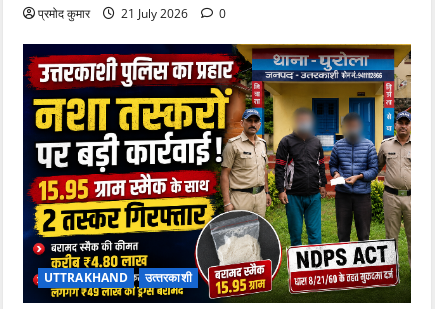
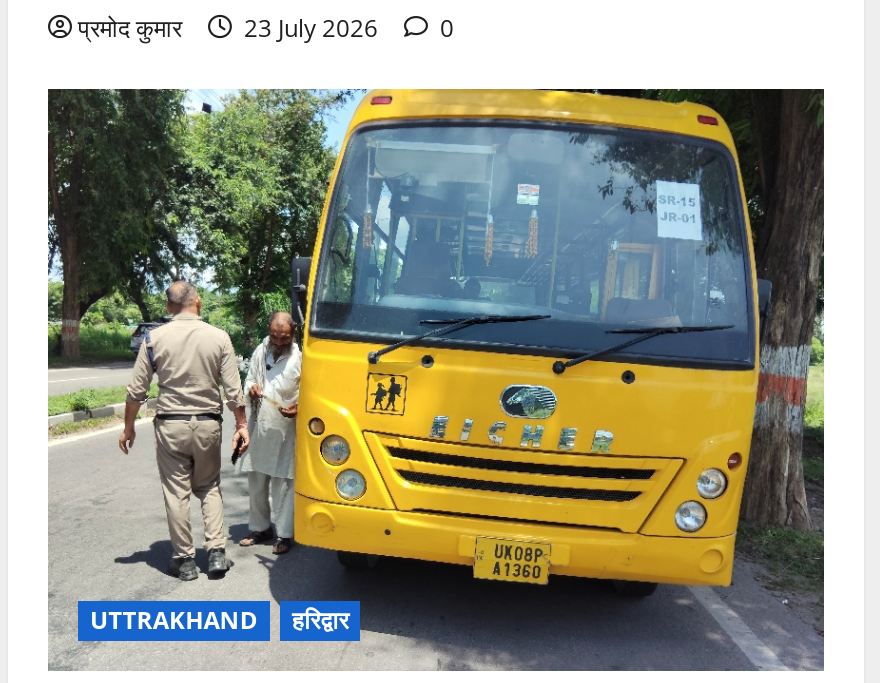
[38,5,226,22] प्रमोद कुमार 21 July 2026 0 -> [78,11,454,45] प्रमोद कुमार 23 July 2026 0
[22,43,412,304] [image] | उत्‍तरकाशी -> [46,86,826,674] [image] | हरिद्वार

